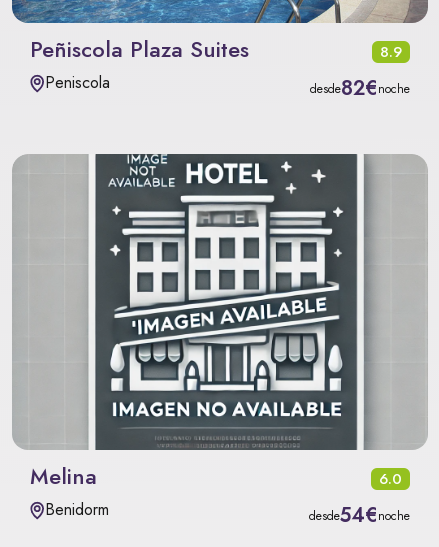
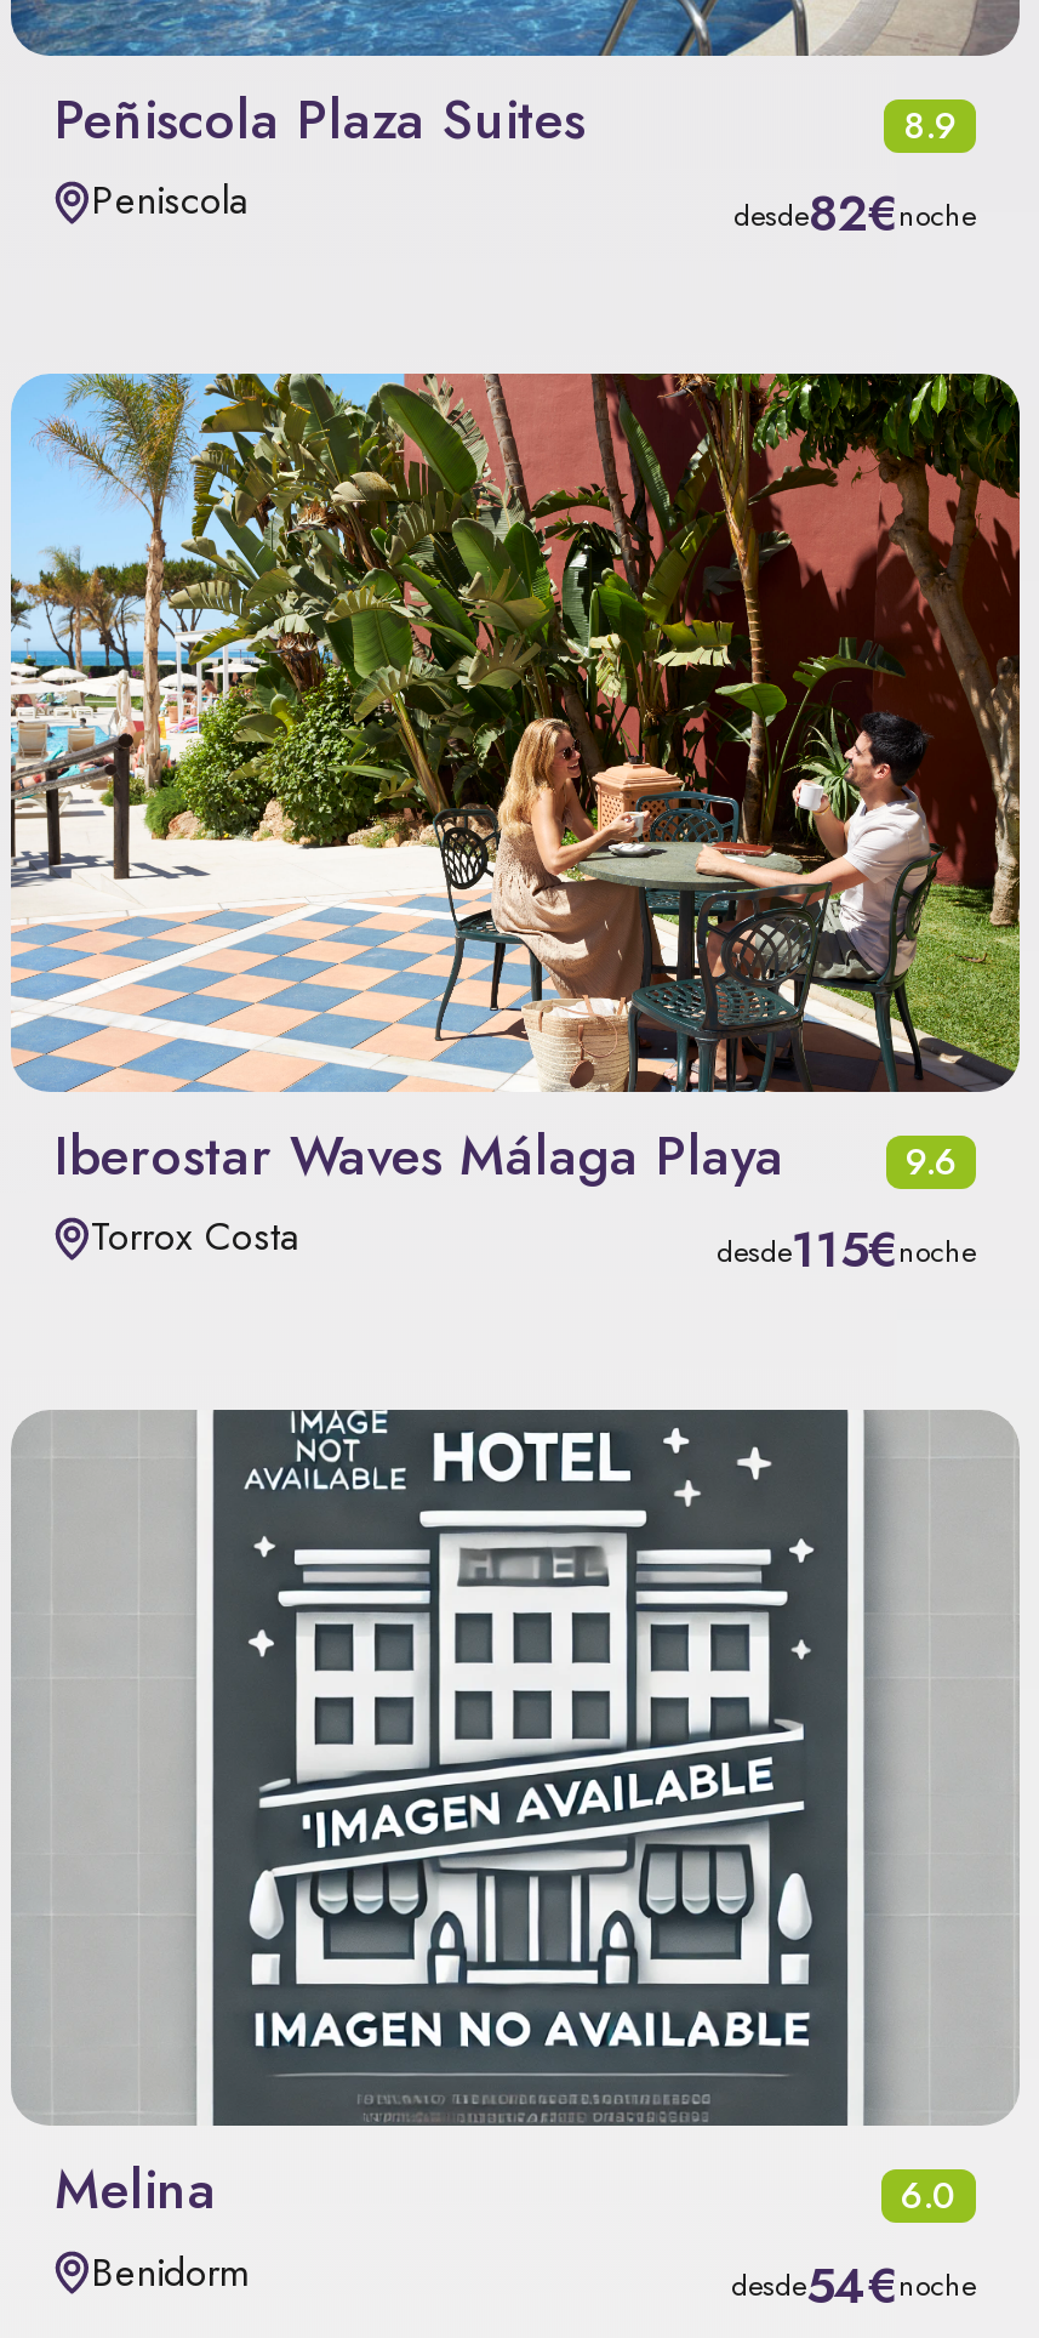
none -> [11,371,1020,1286] [image] | Iberostar Waves Málaga Playa | 9.6 | Torrox Costa | desde115€noche

